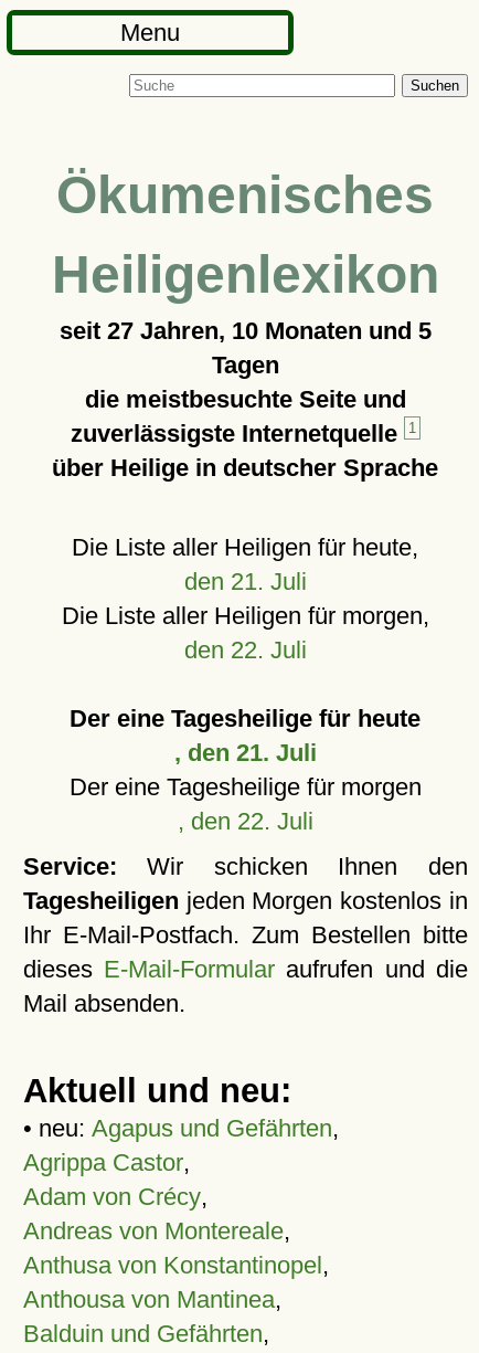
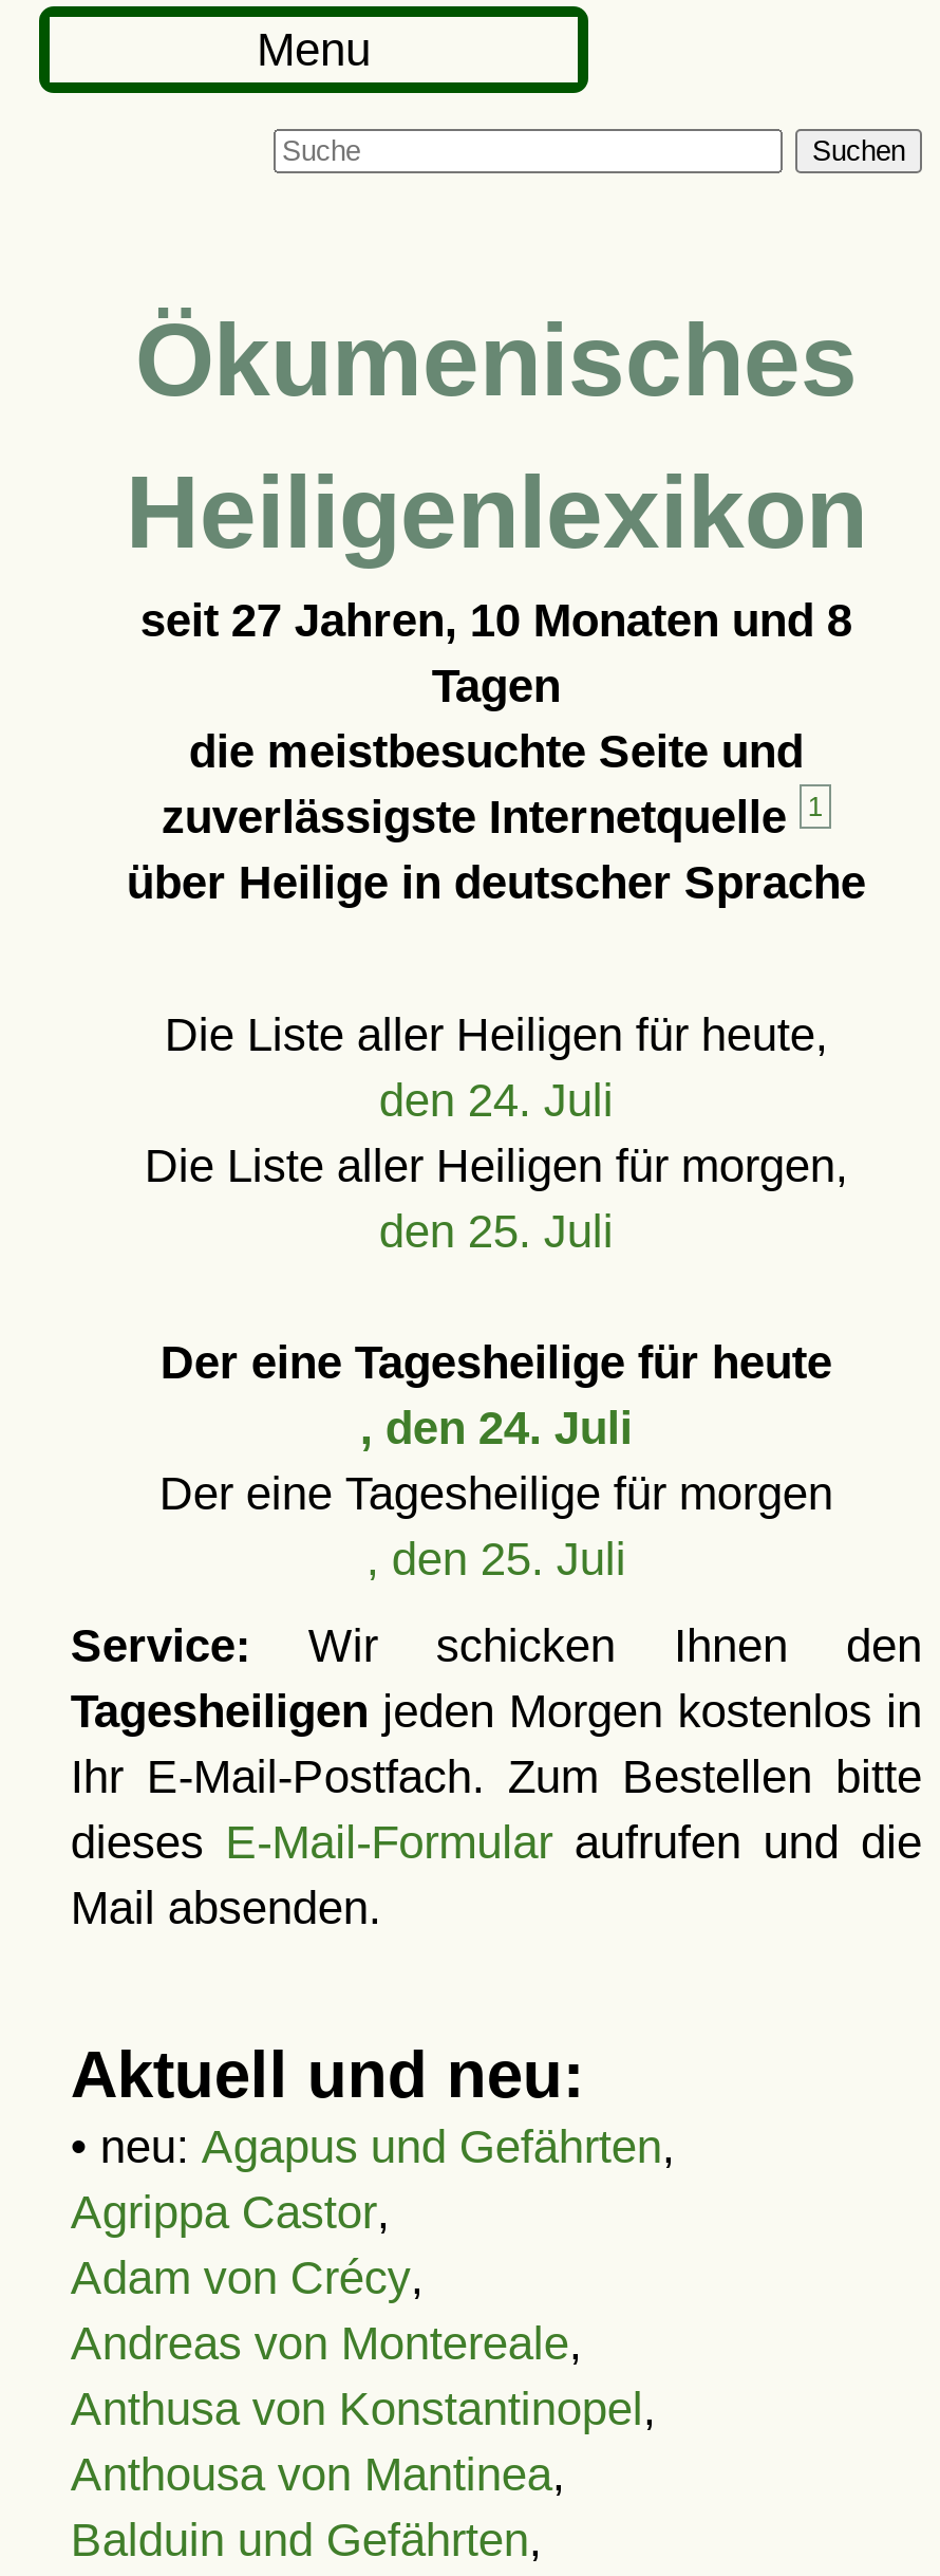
[59,317,431,345] seit 27 Jahren, 10 Monaten und 5 -> [140,594,852,647] seit 27 Jahren, 10 Monaten und 8
[184,568,307,595] den 21. Juli -> [379,1074,613,1127] den 24. Juli
[184,636,307,664] den 22. Juli -> [379,1205,613,1258] den 25. Juli
[174,739,317,767] , den 21. Juli -> [360,1402,632,1454] , den 24. Juli
[178,807,313,835] , den 22. Juli -> [366,1533,626,1586] , den 25. Juli

